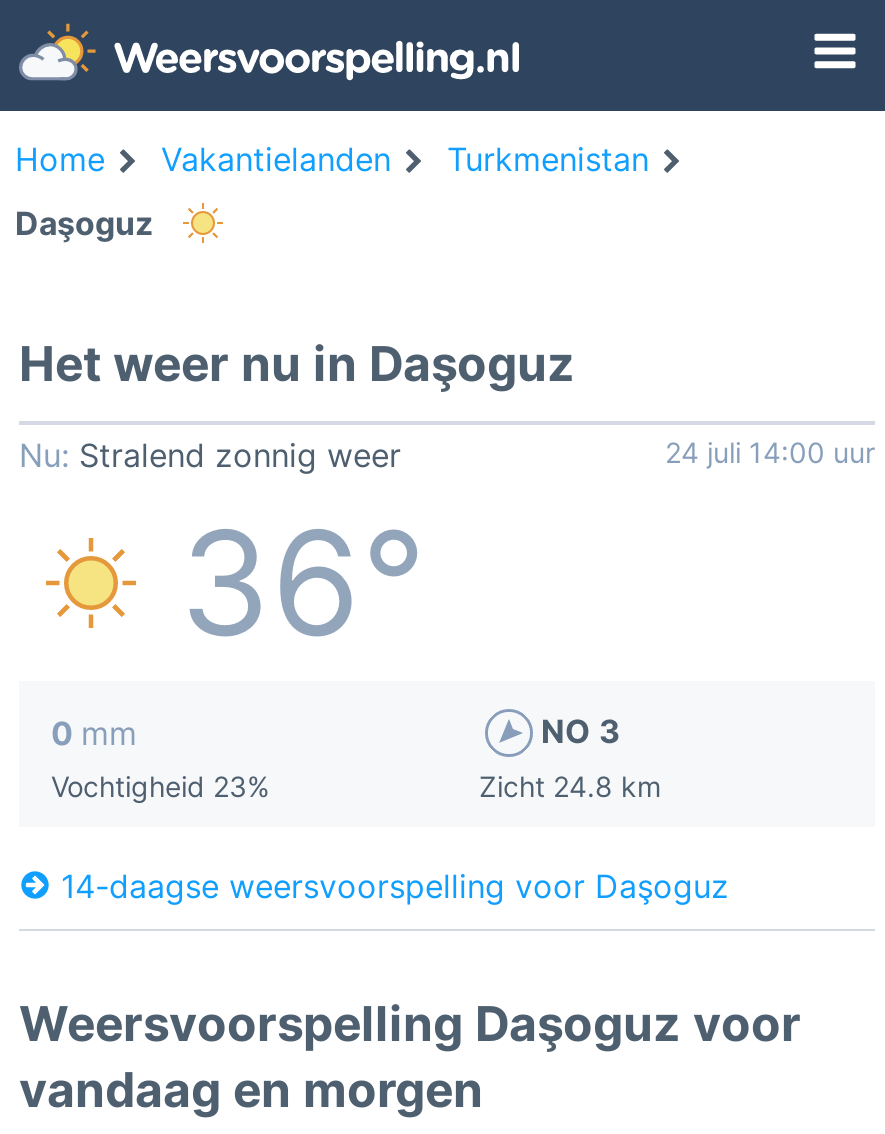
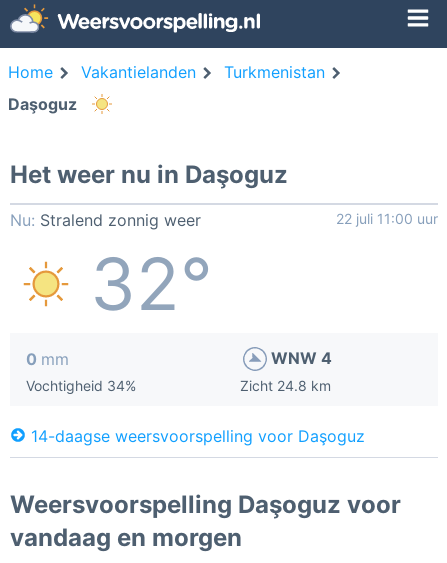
[665,435,875,469] 24 juli 14:00 uur -> [336,210,438,227] 22 juli 11:00 uur
[179,495,427,669] 36° -> [90,240,213,327] 32°
[541,710,621,750] NO 3 -> [271,348,332,368] WNW 4
[51,768,269,802] Vochtigheid 23% -> [26,377,136,394] Vochtigheid 34%

